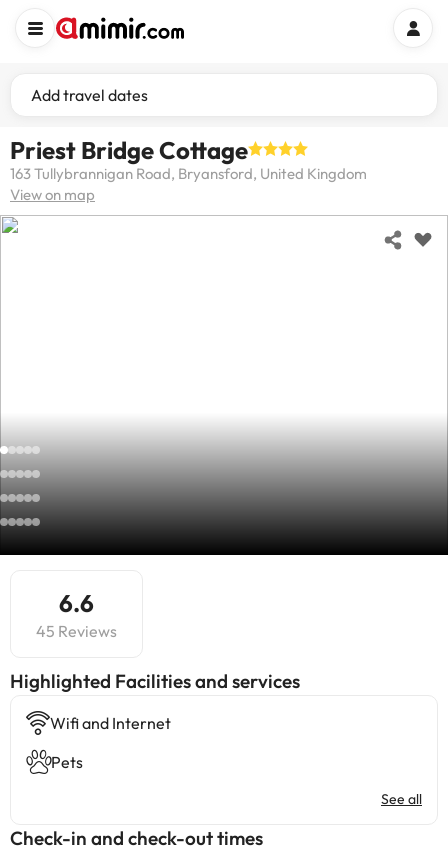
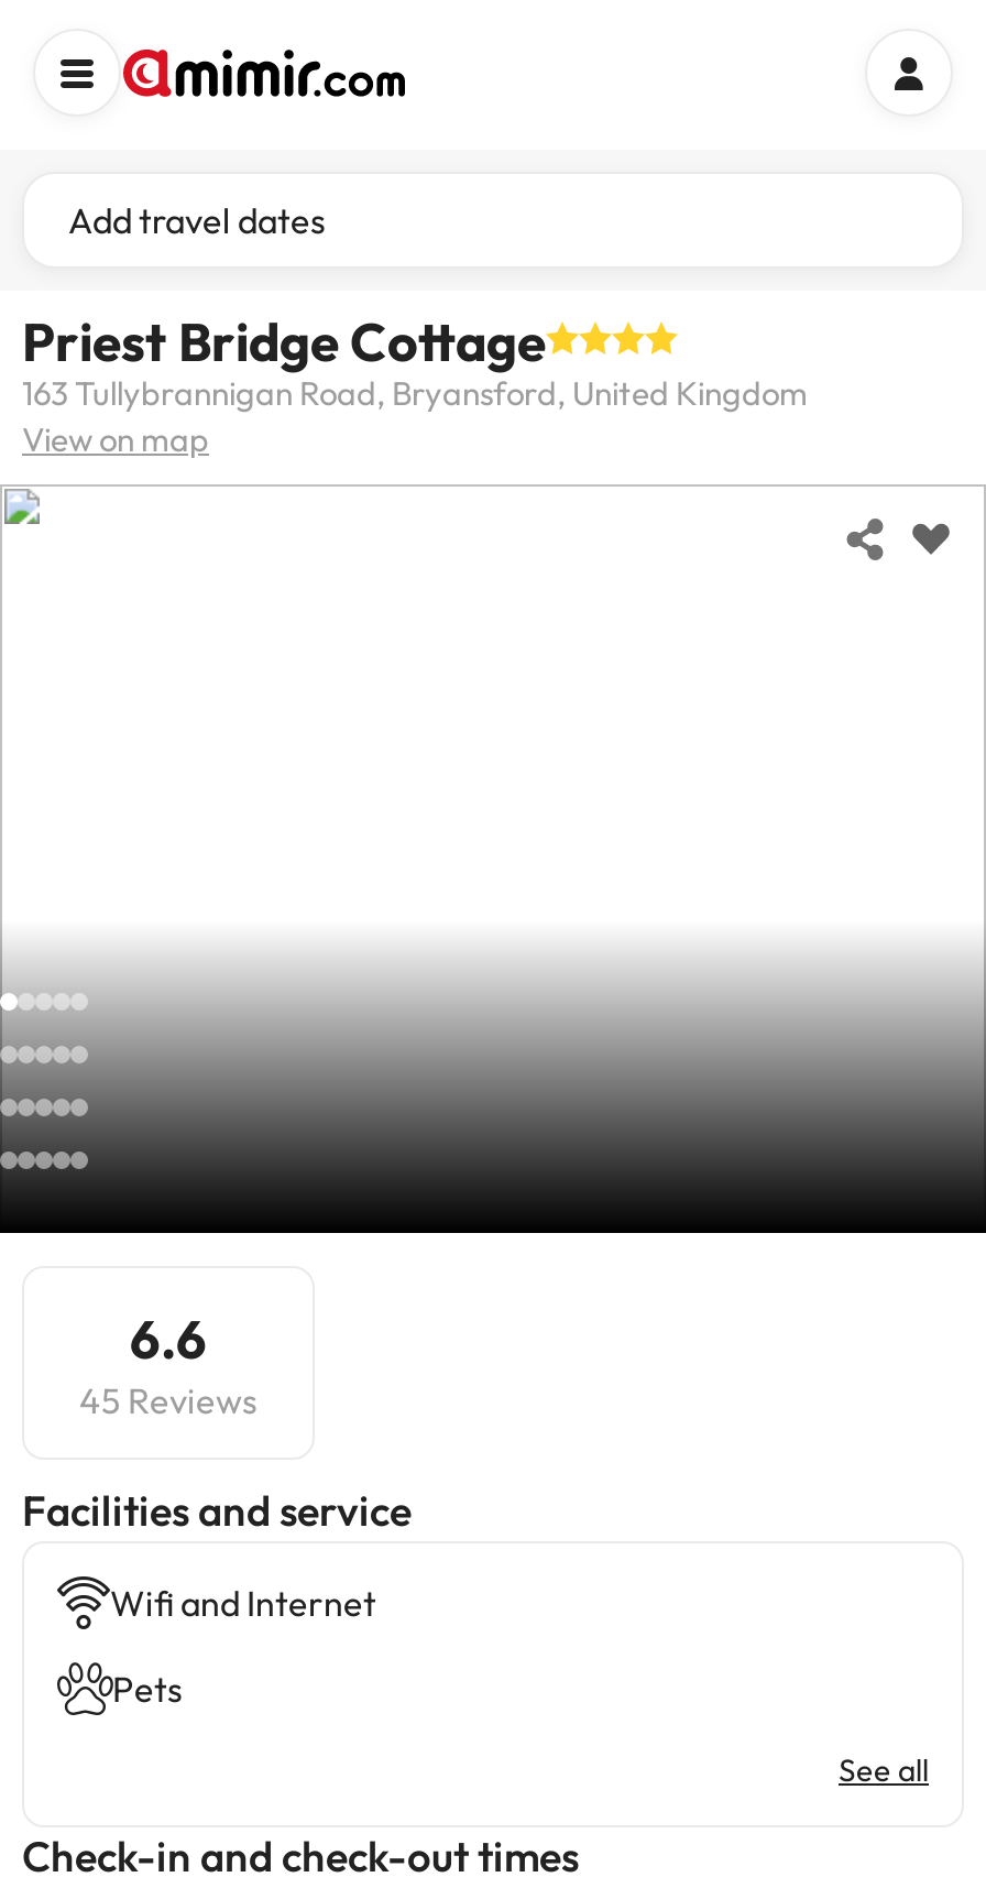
[10,669,300,693] Highlighted Facilities and services -> [22,1484,412,1537] Facilities and service

